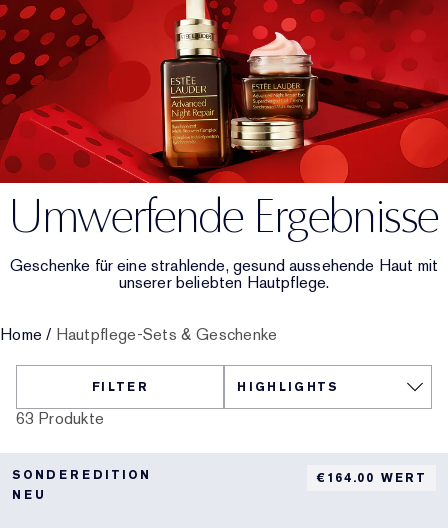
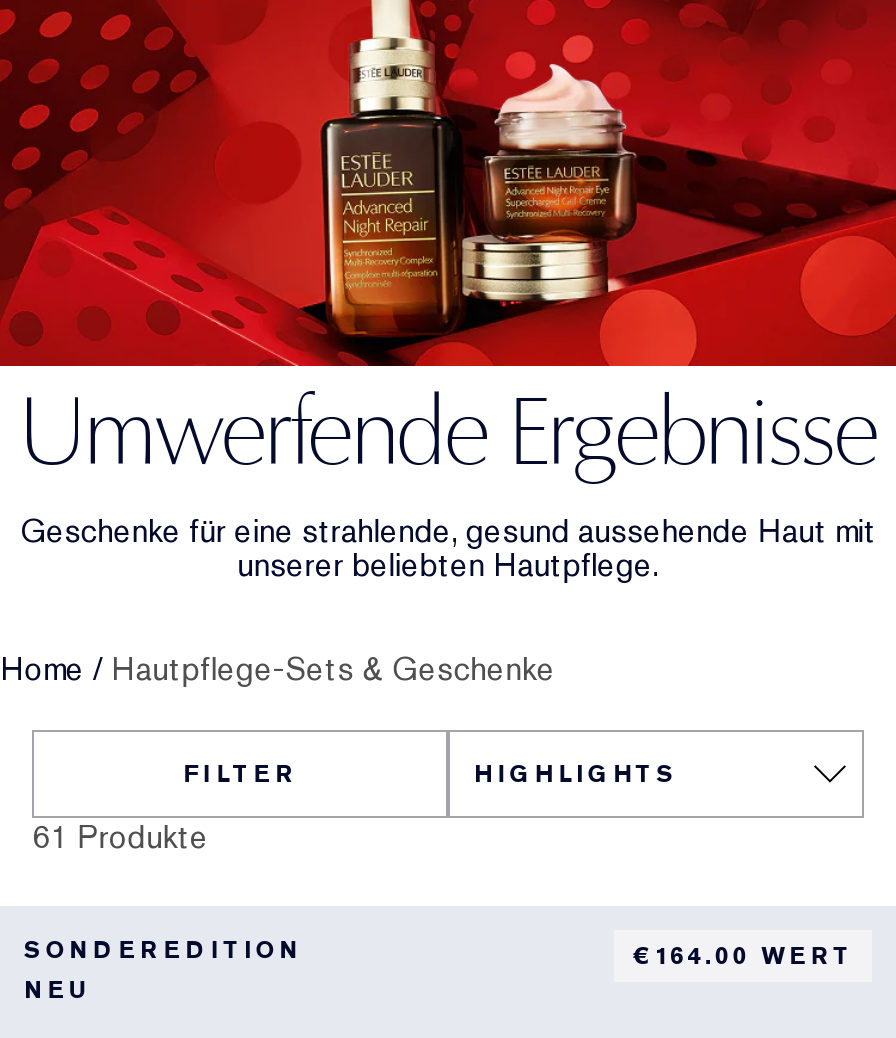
[16,408,104,429] 63 Produkte -> [32,817,209,859] 61 Produkte

